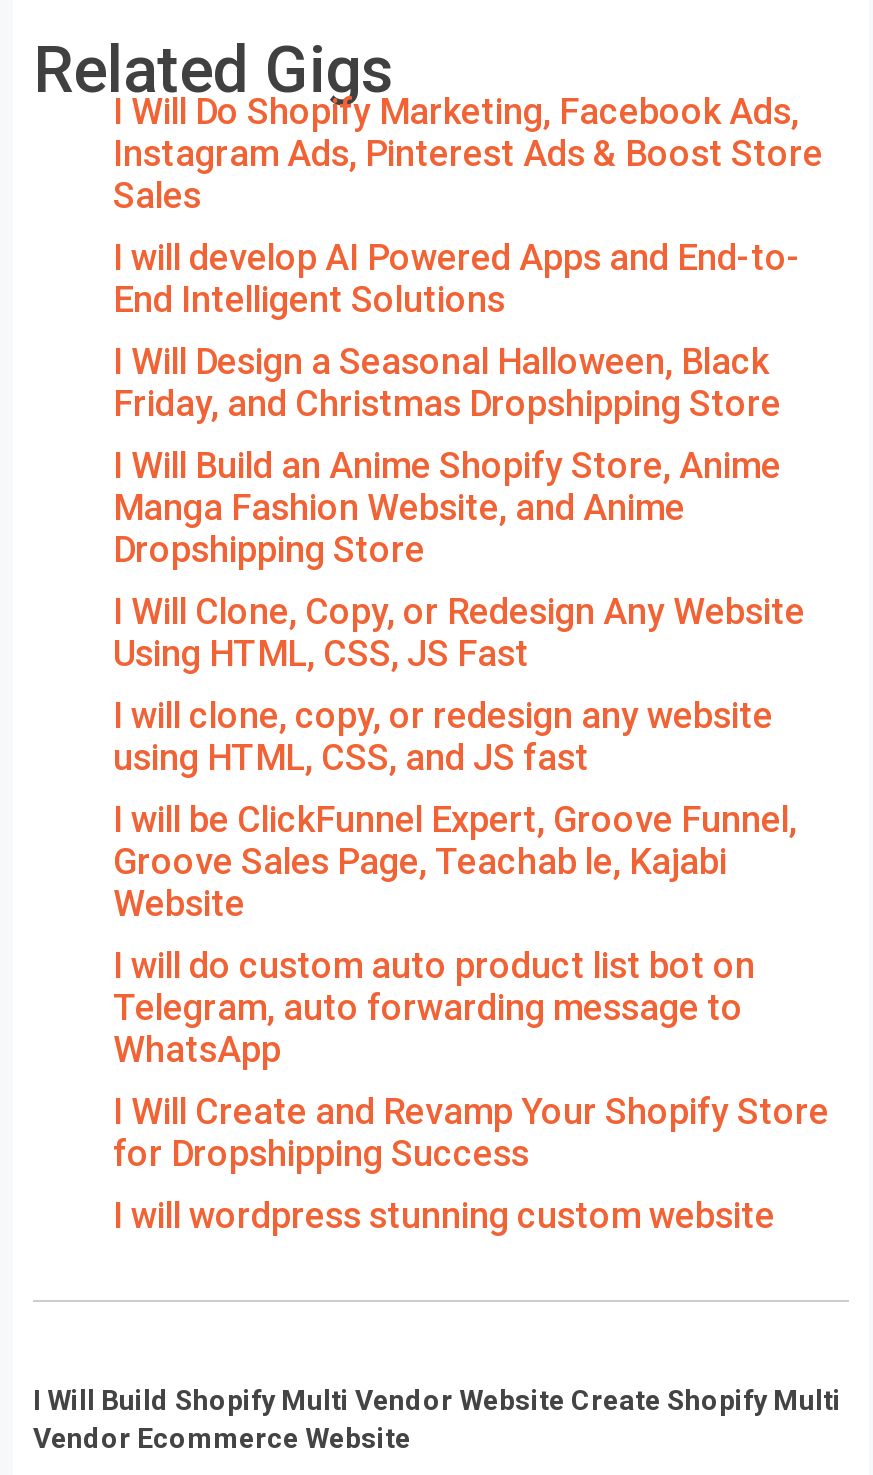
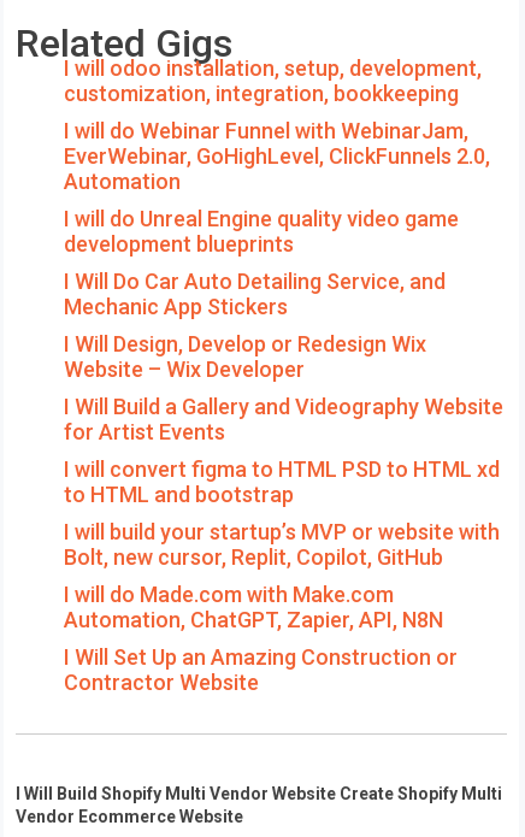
[113,91,823,217] I Will Do Shopify Marketing, Facebook Ads, | Instagram Ads, Pinterest Ads & Boost Store | Sales -> [64,56,482,107] I will odoo installation, setup, development, | customization, integration, bookkeeping
[113,237,801,321] I will develop AI Powered Apps and End-to- | End Intelligent Solutions -> [64,119,490,194] I will do Webinar Funnel with WebinarJam, | EverWebinar, GoHighLevel, ClickFunnels 2.0, | Automation
[113,341,781,425] I Will Design a Seasonal Halloween, Black | Friday, and Christmas Dropshipping Store -> [64,207,459,257] I will do Unreal Engine quality video game | development blueprints
[113,445,781,571] I Will Build an Anime Shopify Store, Anime | Manga Fashion Website, and Anime | Dropshipping Store -> [64,269,446,320] I Will Do Car Auto Detailing Service, and | Mechanic App Stickers
[113,591,805,675] I Will Clone, Copy, or Redesign Any Website | Using HTML, CSS, JS Fast -> [64,332,426,382] I Will Design, Develop or Redesign Wix | Website – Wix Developer
[113,695,773,779] I will clone, copy, or redesign any website | using HTML, CSS, and JS fast -> [64,394,503,445] I Will Build a Gallery and Videography Website | for Artist Events
[113,799,797,925] I will be ClickFunnel Expert, Groove Funnel, | Groove Sales Page, Teachab le, Kajabi | Website -> [64,457,500,508] I will convert figma to HTML PSD to HTML xd | to HTML and bootstrap
[113,945,755,1071] I will do custom auto product list bot on | Telegram, auto forwarding message to | WhatsApp -> [64,520,500,570] I will build your startup’s MVP or website with | Bolt, new cursor, Replit, Copilot, GitHub
[113,1091,829,1175] I Will Create and Revamp Your Shopify Store | for Dropshipping Success -> [64,582,443,633] I will do Made.com with Make.com | Automation, ChatGPT, Zapier, API, N8N
[113,1195,775,1237] I will wordpress stunning custom website -> [64,645,458,695] I Will Set Up an Amazing Construction or | Contractor Website

